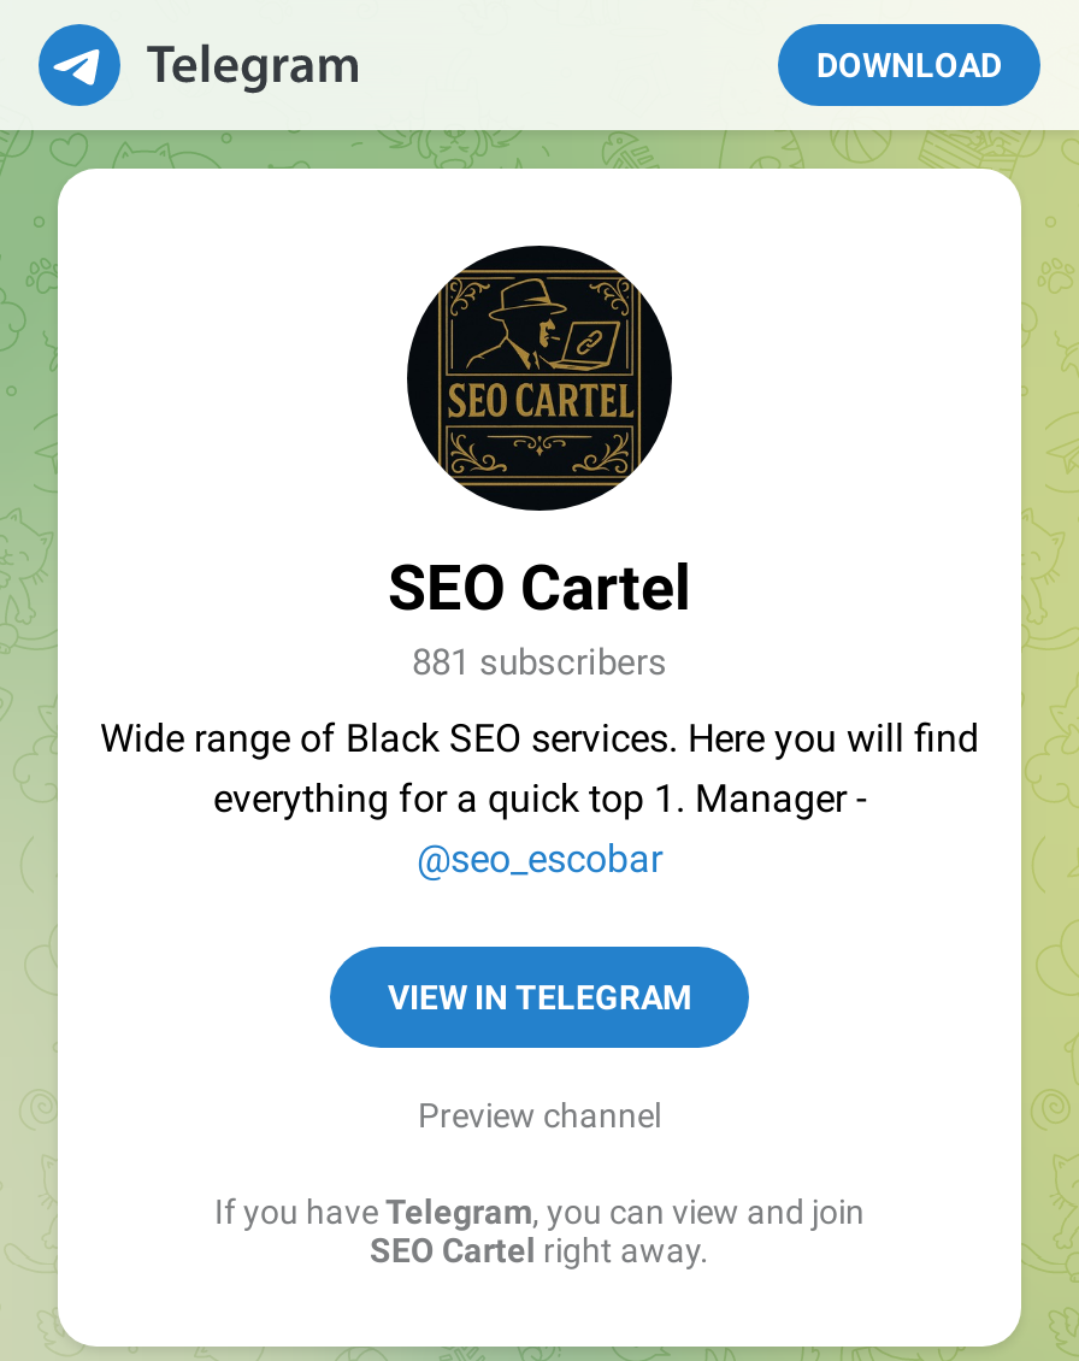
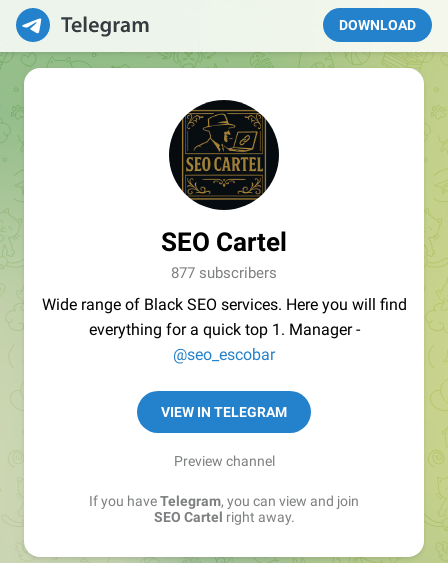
[412,641,667,684] 881 subscribers -> [171,264,277,282] 877 subscribers

